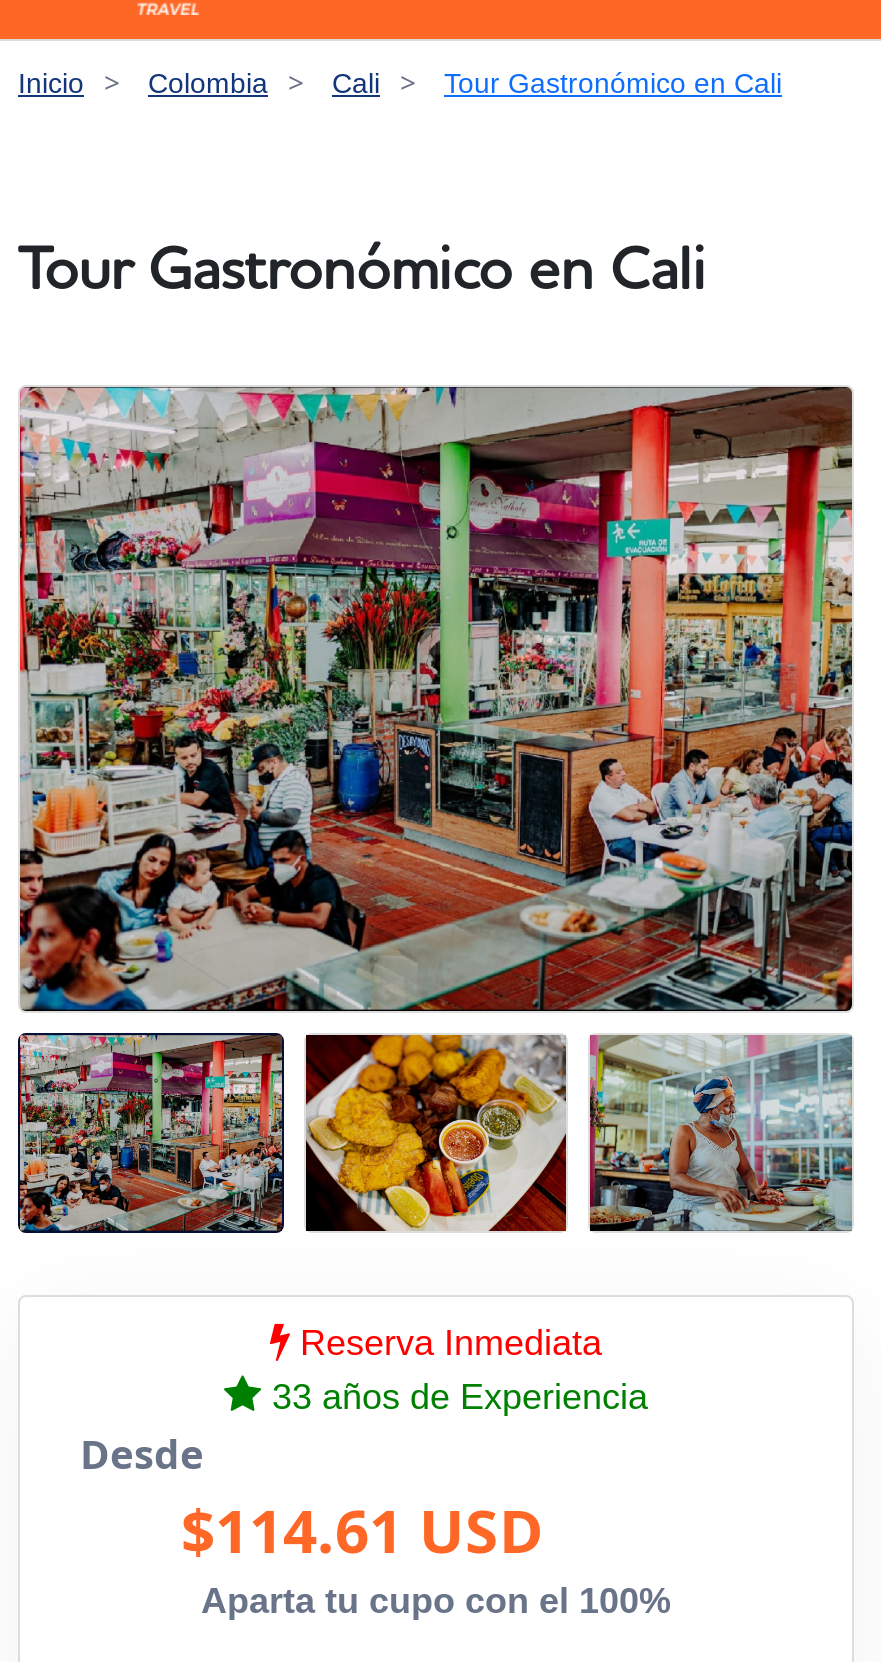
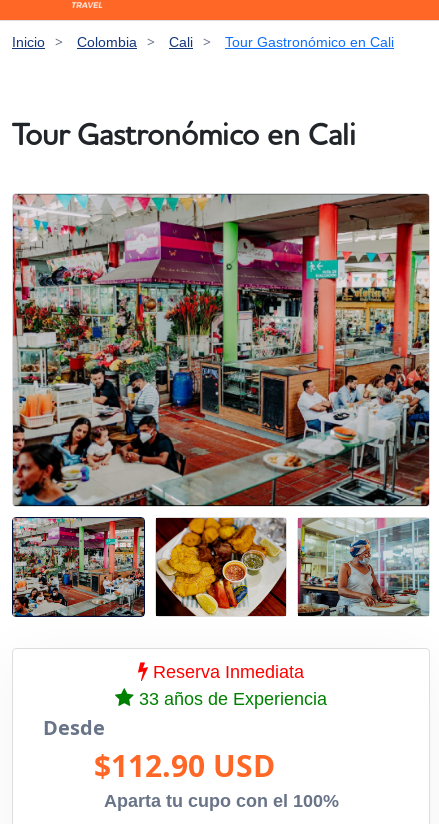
[181,1489,543,1571] $114.61 USD -> [93,745,274,786] $112.90 USD

